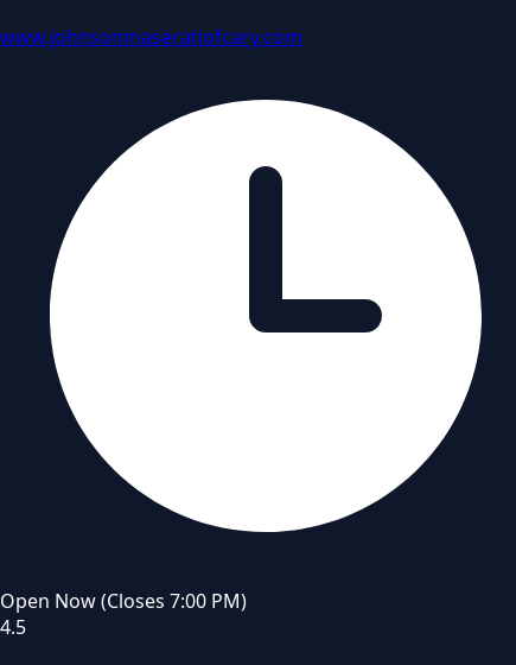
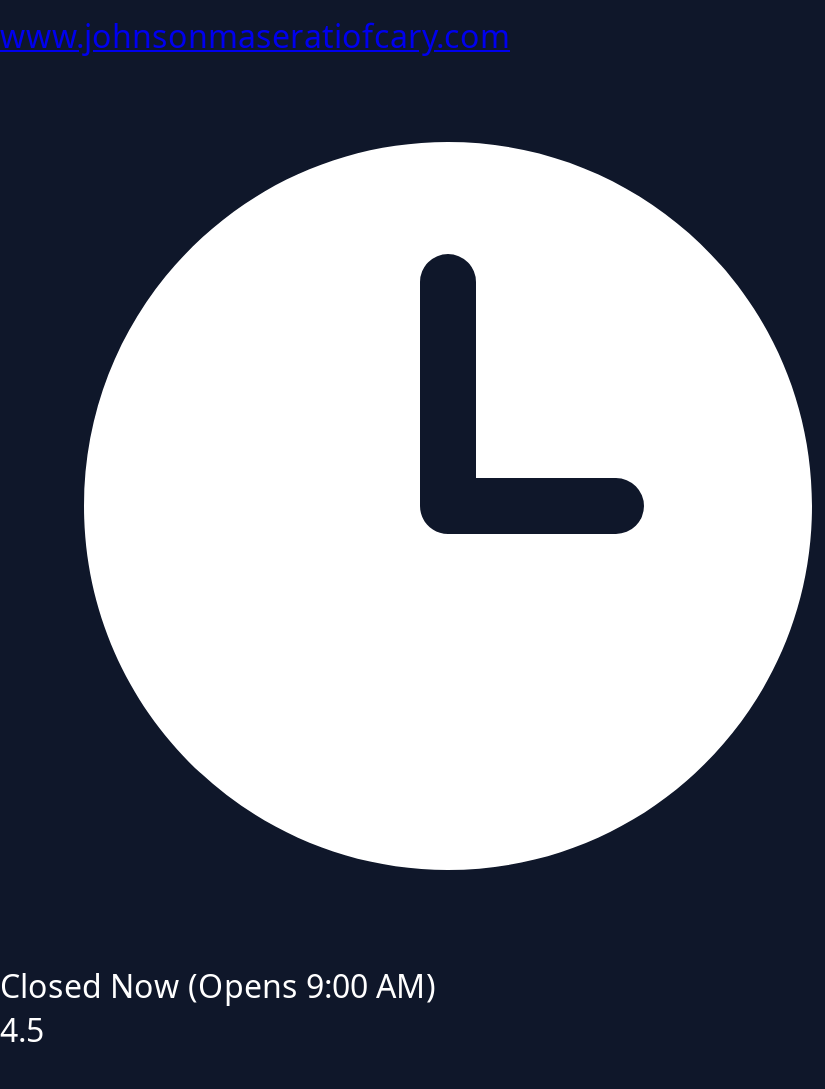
[0,587,247,613] Open Now (Closes 7:00 PM) -> [0,963,436,1007] Closed Now (Opens 9:00 AM)

